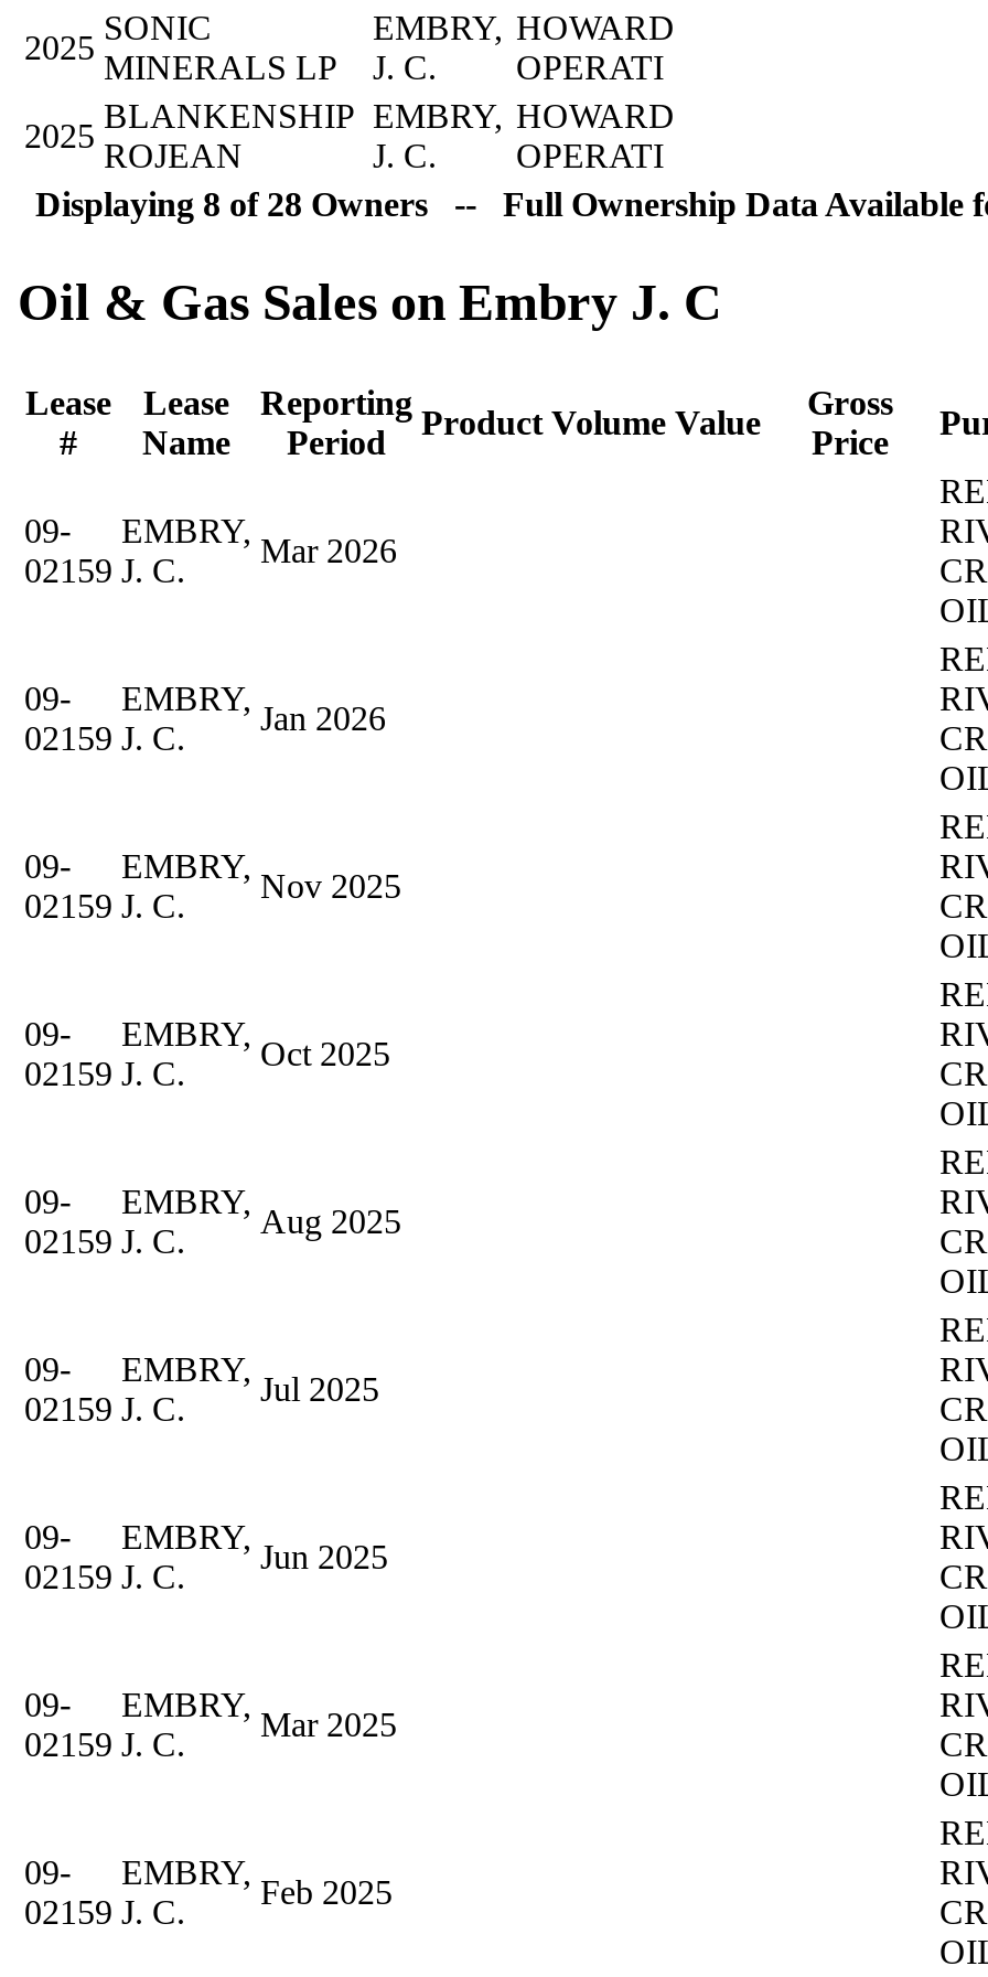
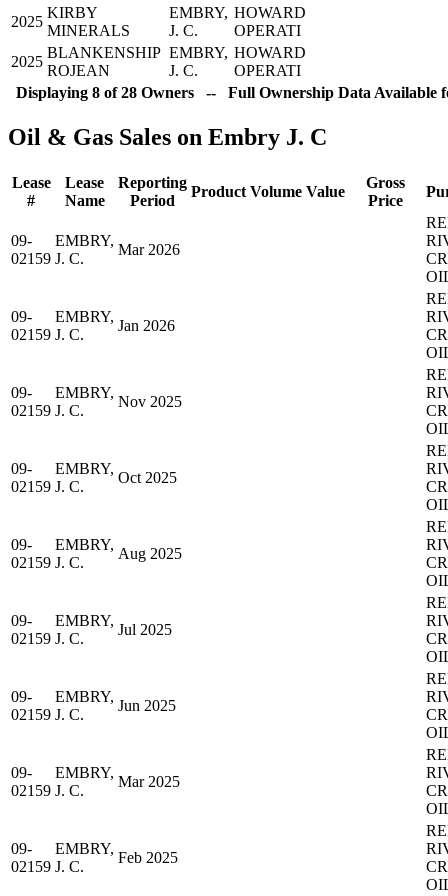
[104,8,337,85] SONIC | MINERALS LP -> [47,3,130,38] KIRBY | MINERALS

